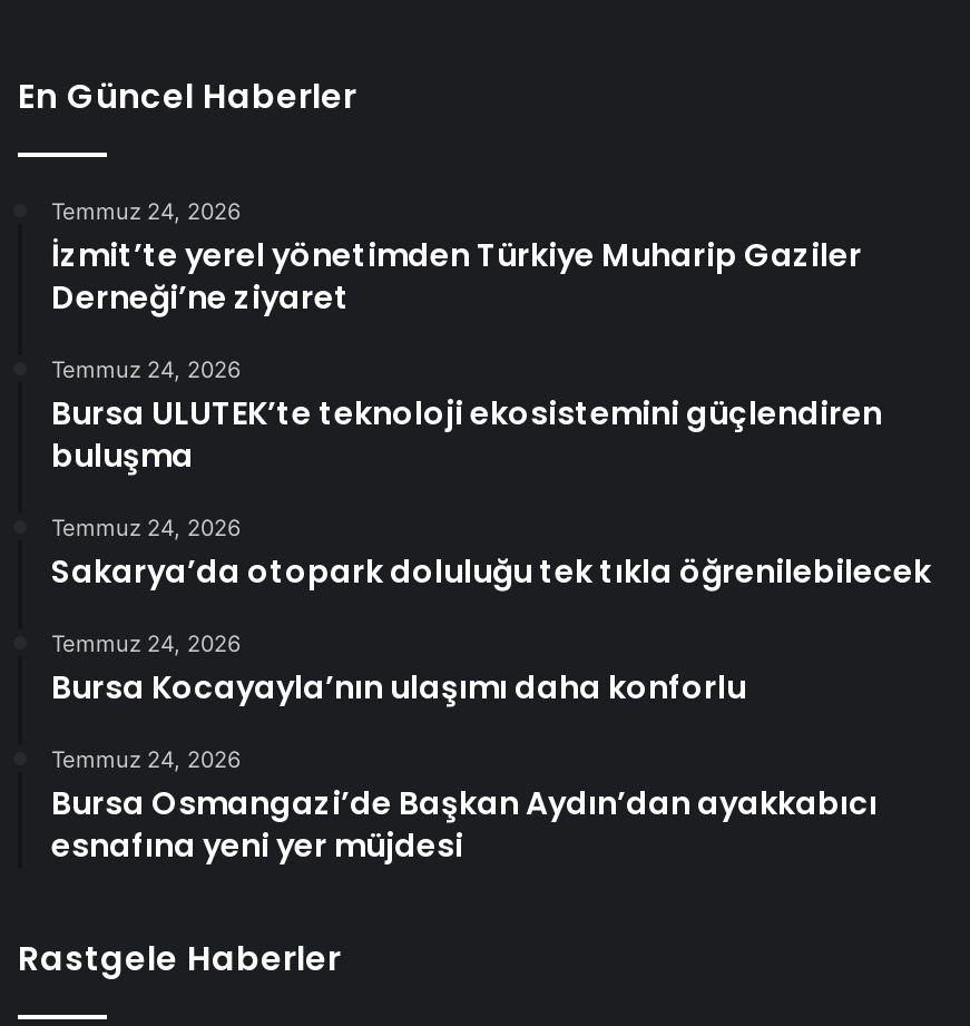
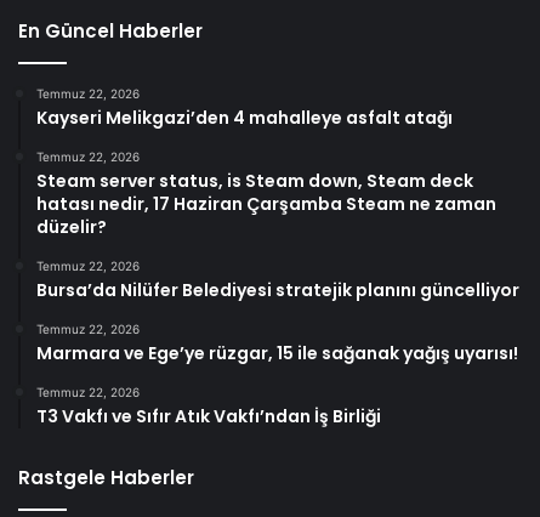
[51,197,862,320] Temmuz 24, 2026 | İzmit’te yerel yönetimden Türkiye Muharip Gaziler | Derneği’ne ziyaret -> [36,86,453,130] Temmuz 22, 2026 | Kayseri Melikgazi’den 4 mahalleye asfalt atağı
[51,356,882,478] Temmuz 24, 2026 | Bursa ULUTEK’te teknoloji ekosistemini güçlendiren | buluşma -> [36,149,496,239] Temmuz 22, 2026 | Steam server status, is Steam down, Steam deck | hatası nedir, 17 Haziran Çarşamba Steam ne zaman | düzelir?
[51,514,931,594] Temmuz 24, 2026 | Sakarya’da otopark doluluğu tek tıkla öğrenilebilecek -> [36,259,519,302] Temmuz 22, 2026 | Bursa’da Nilüfer Belediyesi stratejik planını güncelliyor
[51,630,746,710] Temmuz 24, 2026 | Bursa Kocayayla’nın ulaşımı daha konforlu -> [36,322,518,365] Temmuz 22, 2026 | Marmara ve Ege’ye rüzgar, 15 ile sağanak yağış uyarısı!
[51,745,878,868] Temmuz 24, 2026 | Bursa Osmangazi’de Başkan Aydın’dan ayakkabıcı | esnafına yeni yer müjdesi -> [36,385,381,429] Temmuz 22, 2026 | T3 Vakfı ve Sıfır Atık Vakfı’ndan İş Birliği

